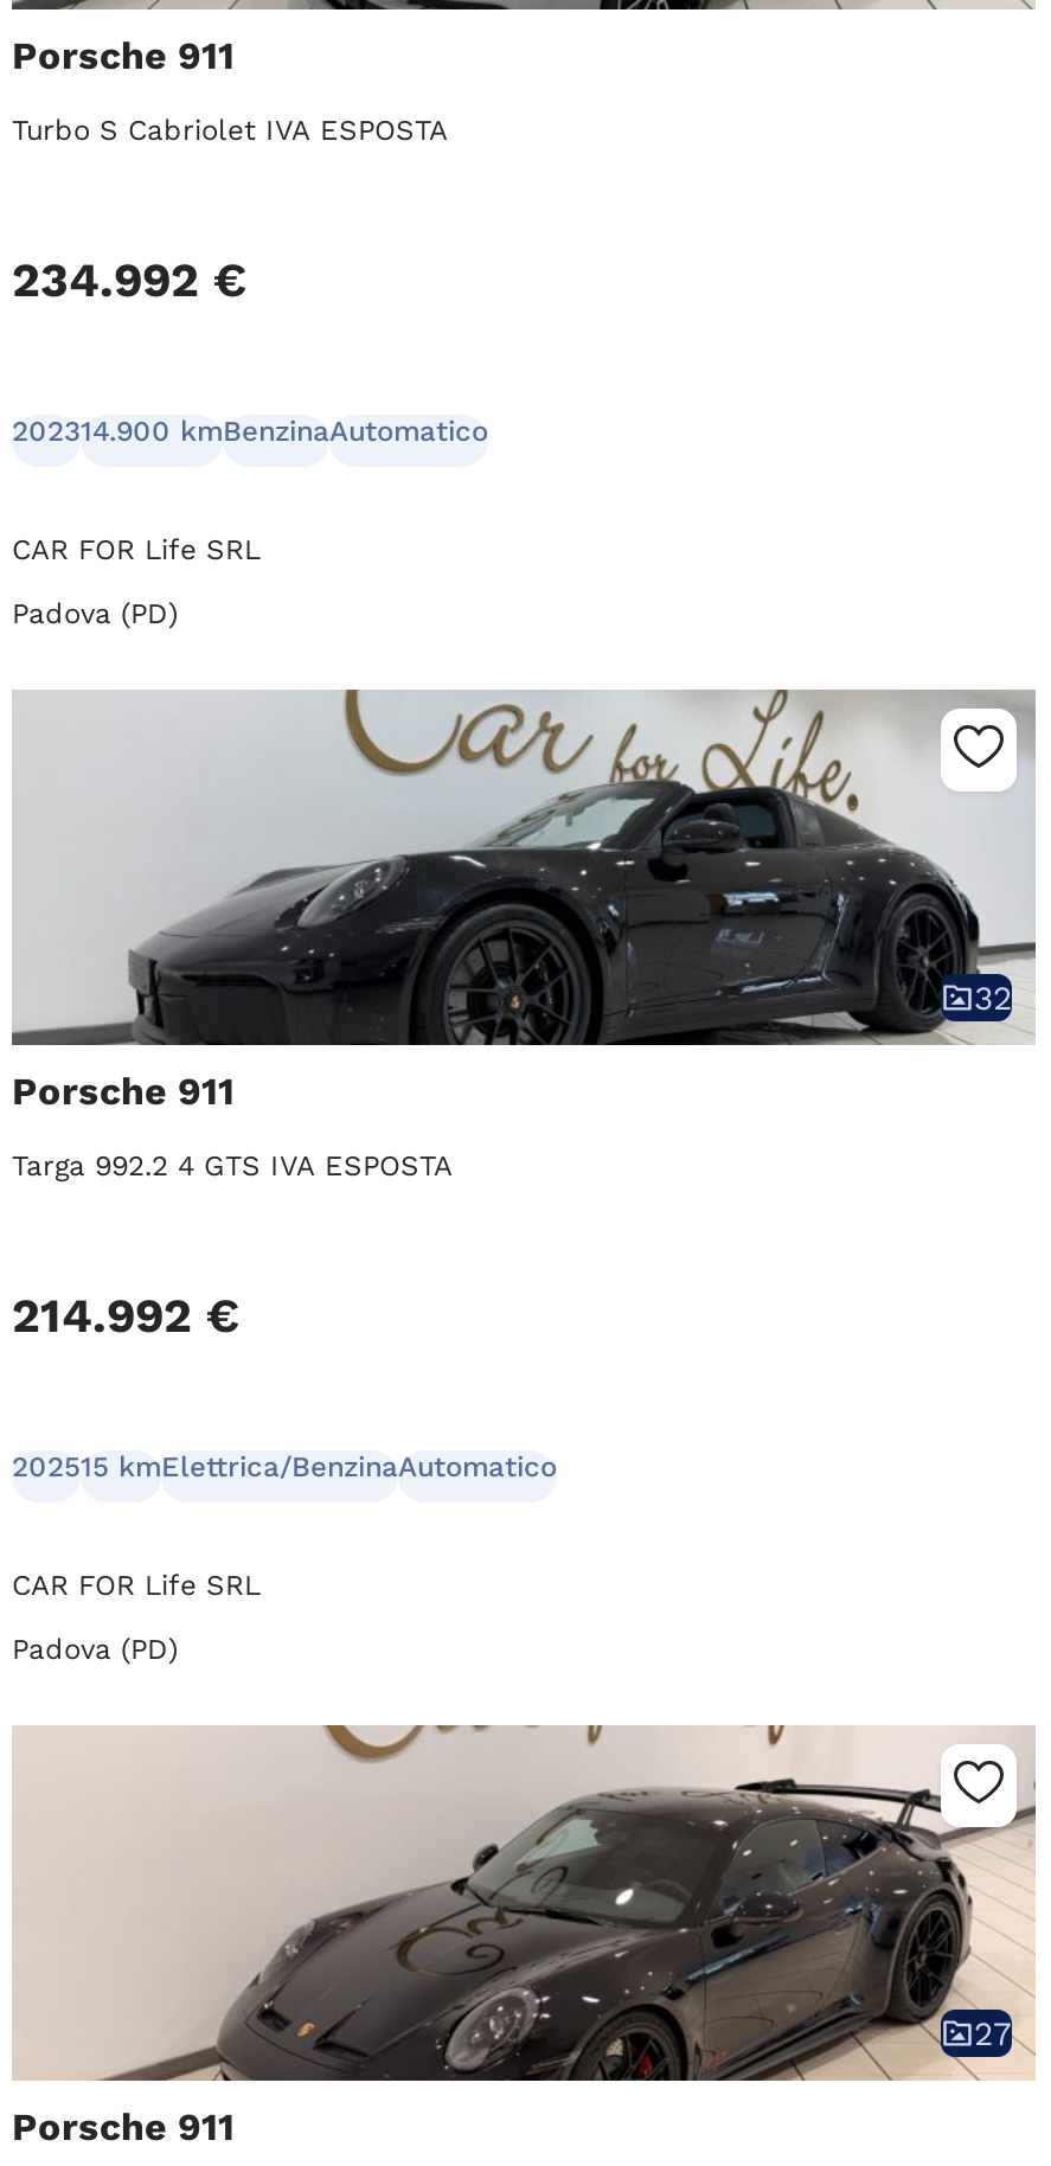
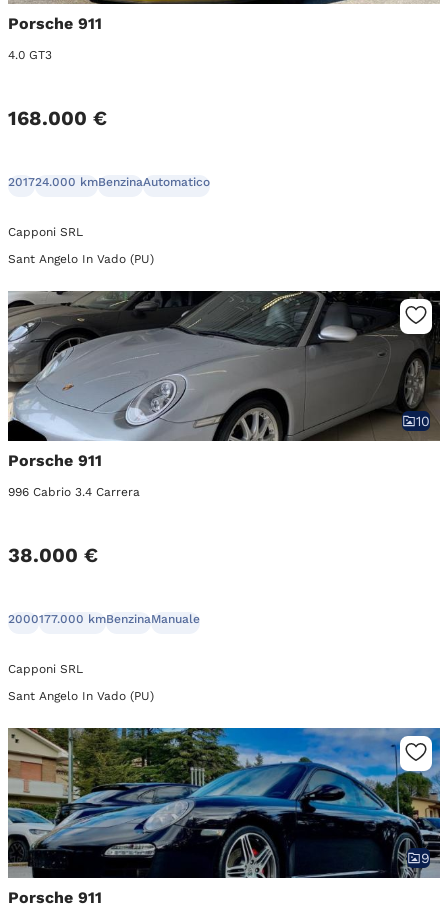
[12,114,448,147] Turbo S Cabriolet IVA ESPOSTA -> [8,48,52,62] 4.0 GT3
[12,251,246,308] 234.992 € -> [8,106,107,130] 168.000 €
[12,415,488,448] 202314.900 kmBenzinaAutomatico -> [8,175,210,189] 201724.000 kmBenzinaAutomatico
[12,533,261,566] CAR FOR Life SRL -> [8,225,83,239] Capponi SRL
[12,597,178,630] Padova (PD) -> [8,252,154,266] Sant Angelo In Vado (PU)
[12,687,1036,1047] [image] | 32 -> [7,290,441,442] [image] | 10
[12,1149,453,1183] Targa 992.2 4 GTS IVA ESPOSTA -> [8,485,140,499] 996 Cabrio 3.4 Carrera
[12,1287,239,1344] 214.992 € -> [8,543,98,567] 38.000 €
[12,1450,557,1483] 202515 kmElettrica/BenzinaAutomatico -> [8,612,200,626] 2000177.000 kmBenzinaManuale
[12,1569,261,1602] CAR FOR Life SRL -> [8,662,83,676] Capponi SRL
[12,1633,178,1666] Padova (PD) -> [8,689,154,703] Sant Angelo In Vado (PU)
[12,1723,1036,2083] [image] | 27 -> [7,727,441,879] [image] | 9

